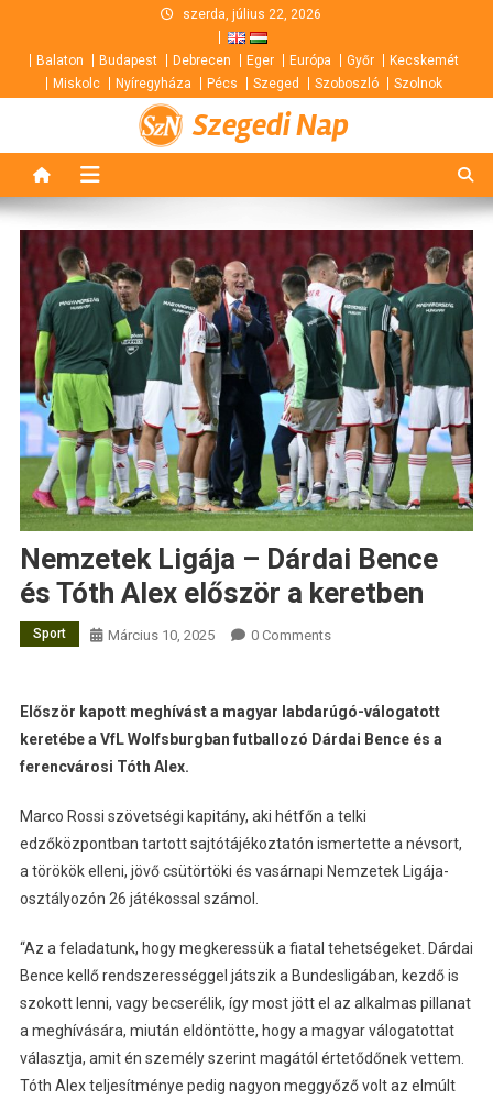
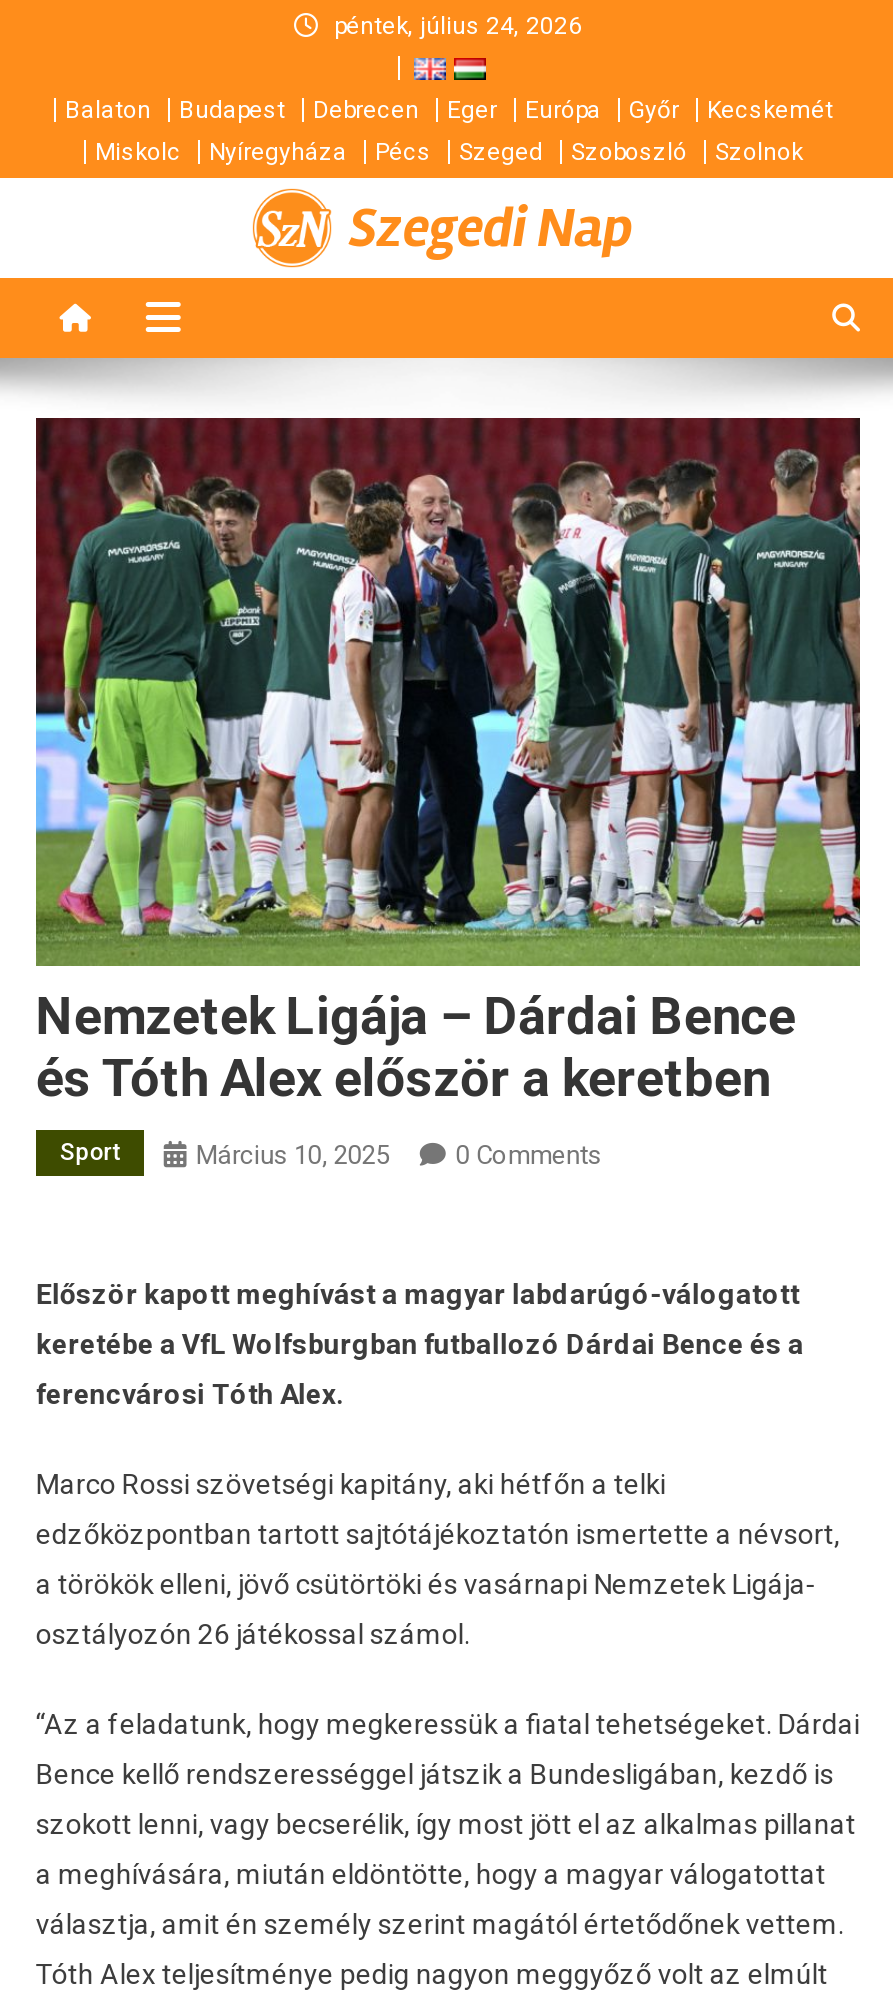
[183,7,321,22] szerda, július 22, 2026 -> [334,12,582,40] péntek, július 24, 2026

